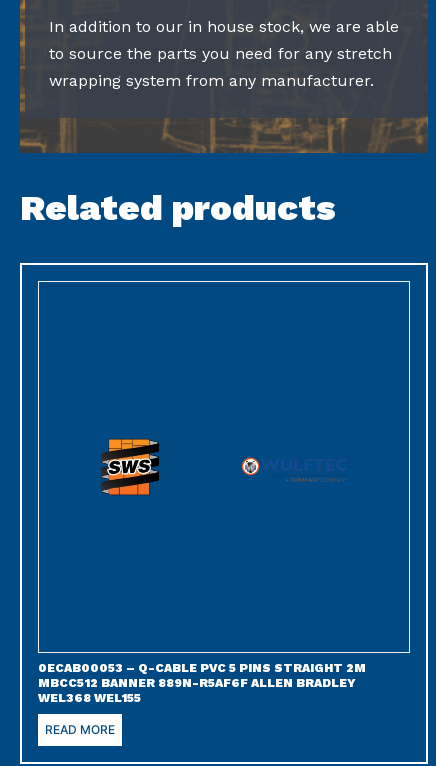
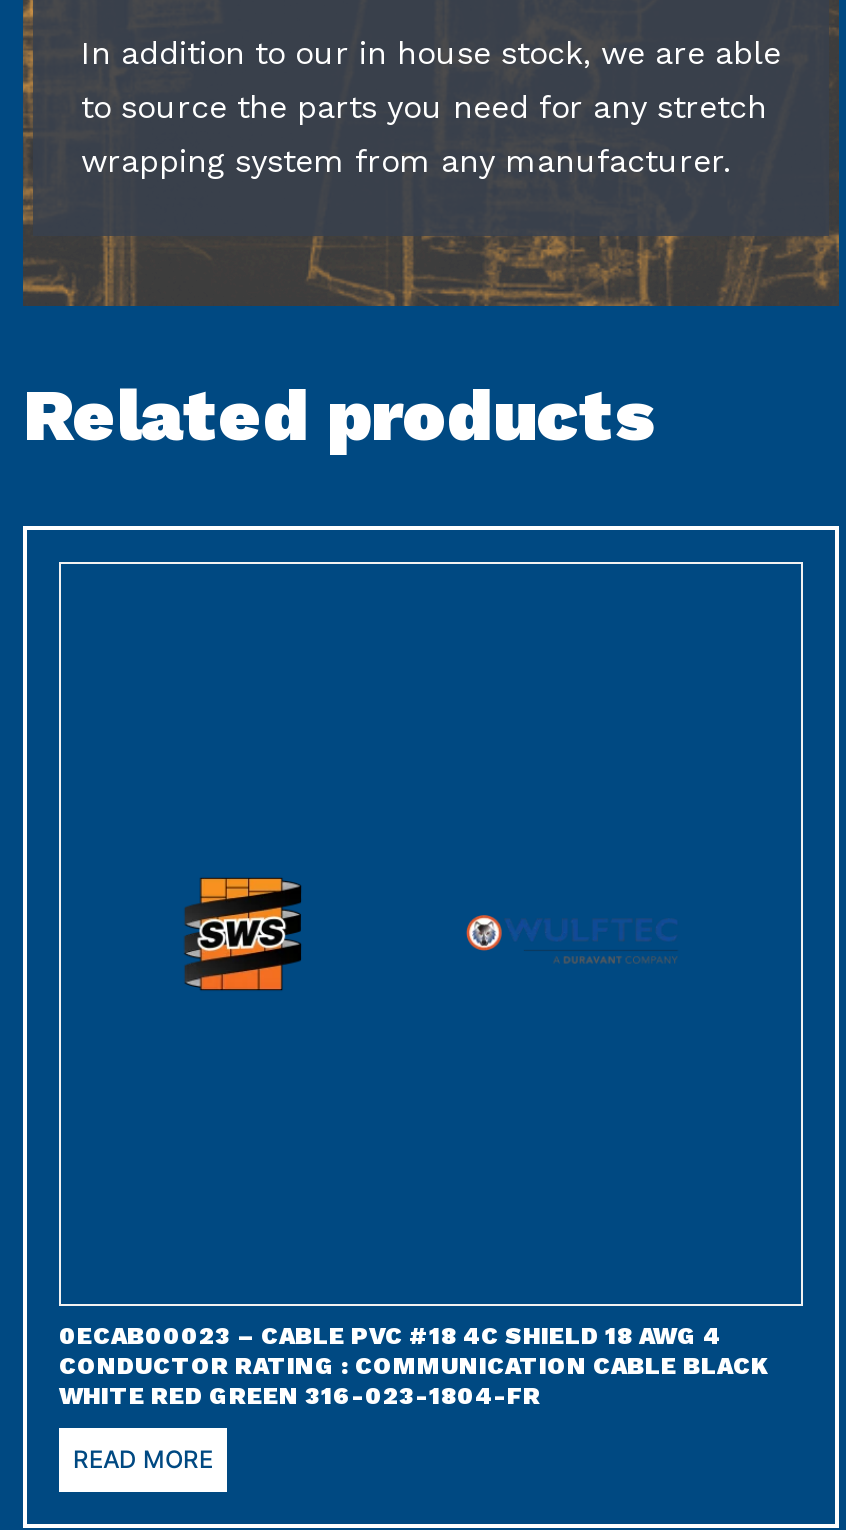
[38,661,366,705] 0ECAB00053 – Q-CABLE PVC 5 PINS STRAIGHT 2M | MBCC512 BANNER 889N-R5AF6F ALLEN BRADLEY | WEL368 WEL155 -> [59,1322,769,1410] 0ECAB00023 – CABLE PVC #18 4C SHIELD 18 AWG 4 | CONDUCTOR RATING : COMMUNICATION CABLE BLACK | WHITE RED GREEN 316-023-1804-FR

